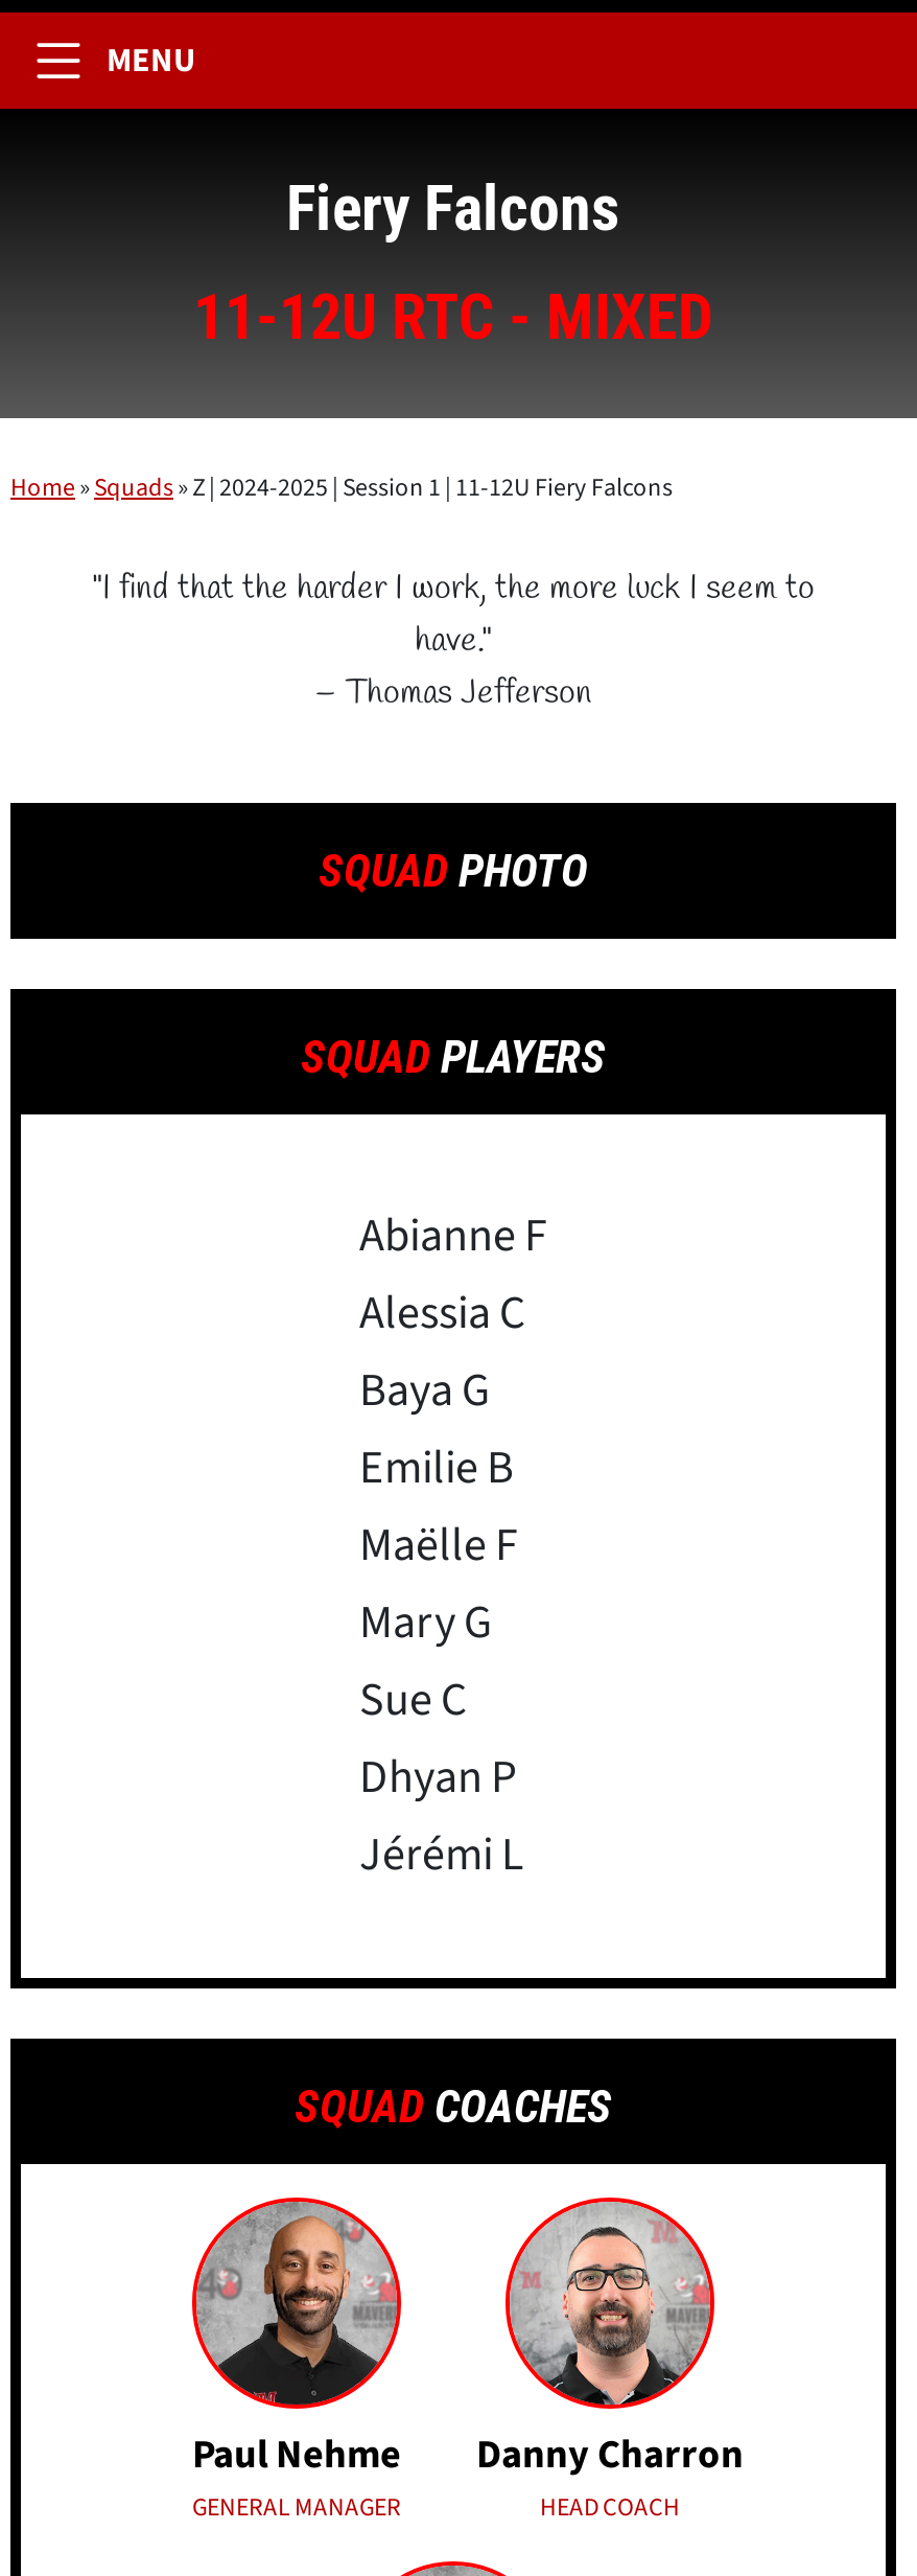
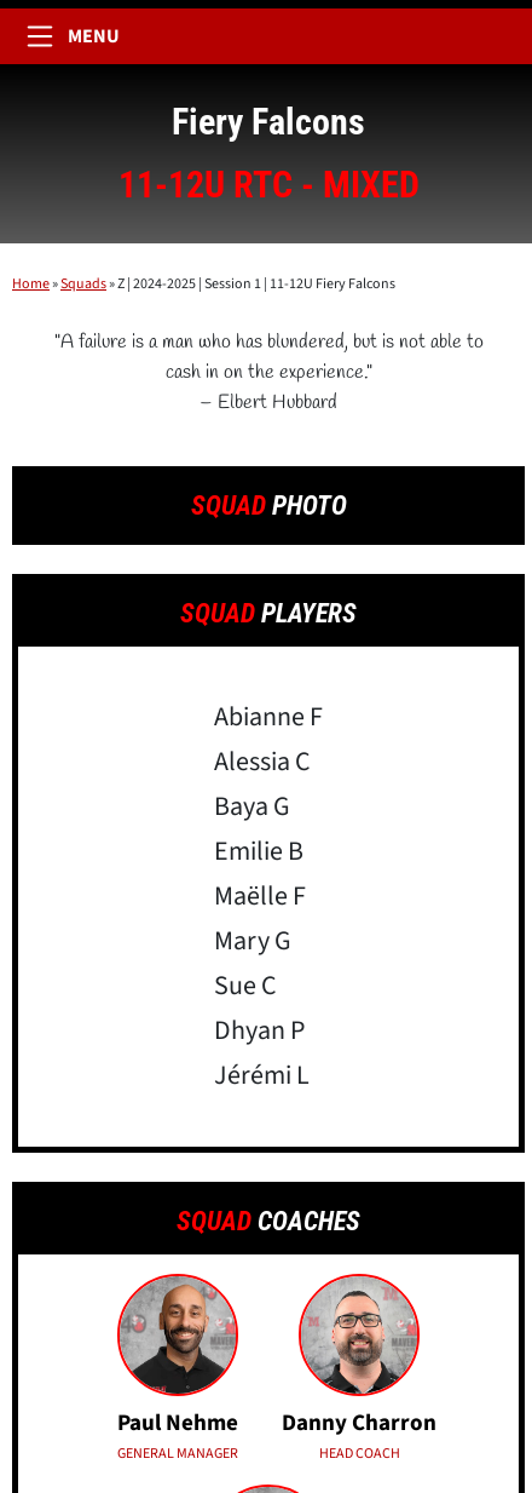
[92,567,815,715] "I find that the harder I work, the more luck I seem to | have." | – Thomas Jefferson -> [54,329,483,415] "A failure is a man who has blundered, but is not able to | cash in on the experience." | – Elbert Hubbard

